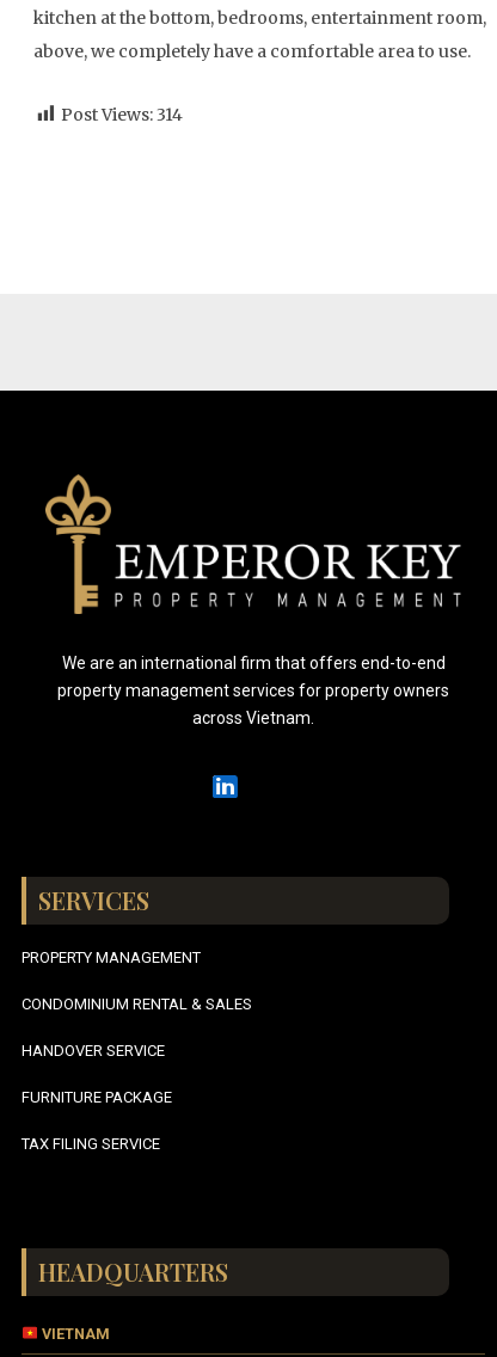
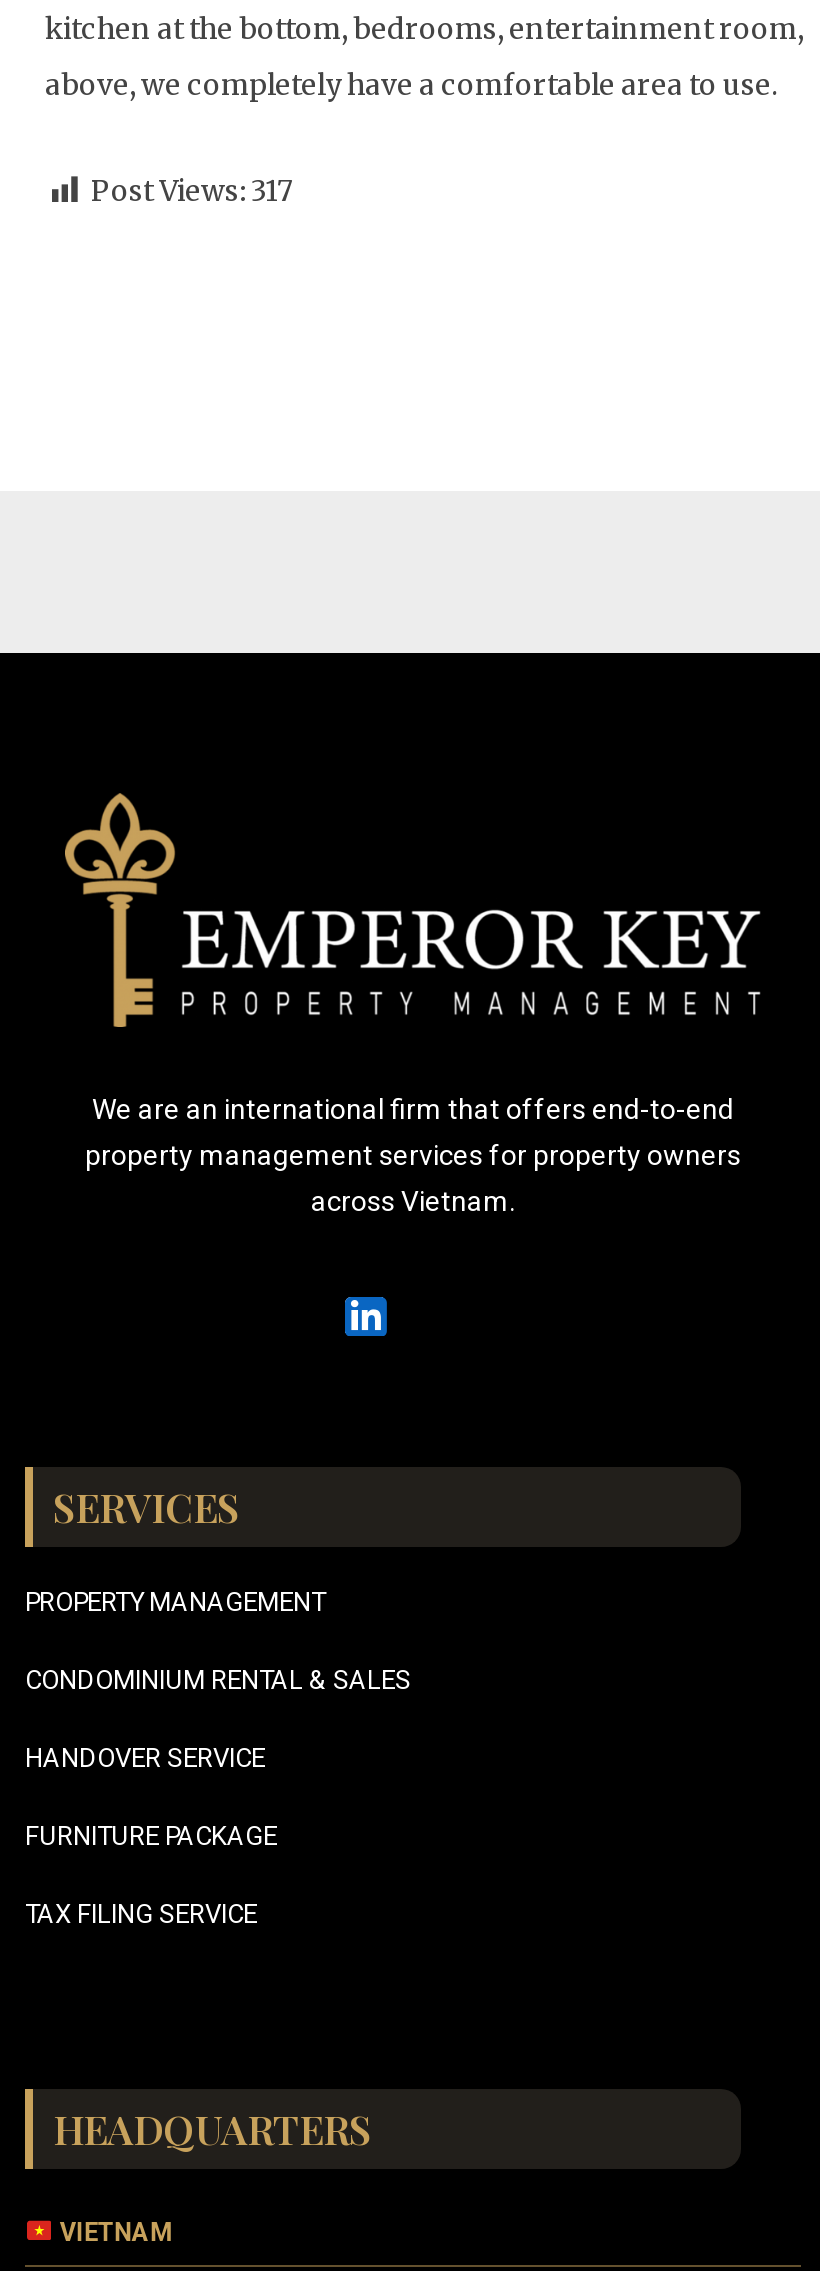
[61,104,183,125] Post Views: 314 -> [91,172,293,208] Post Views: 317

